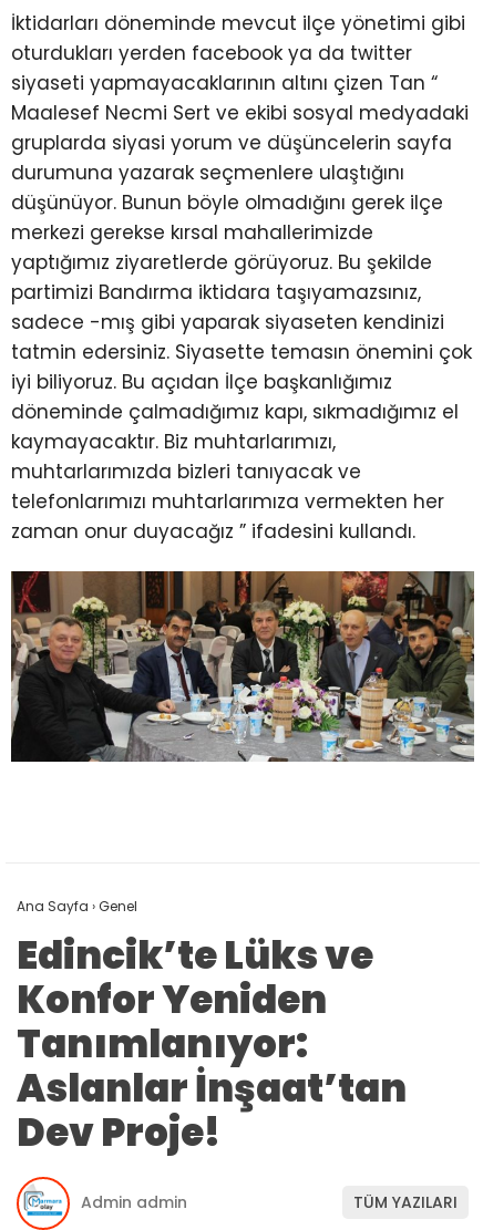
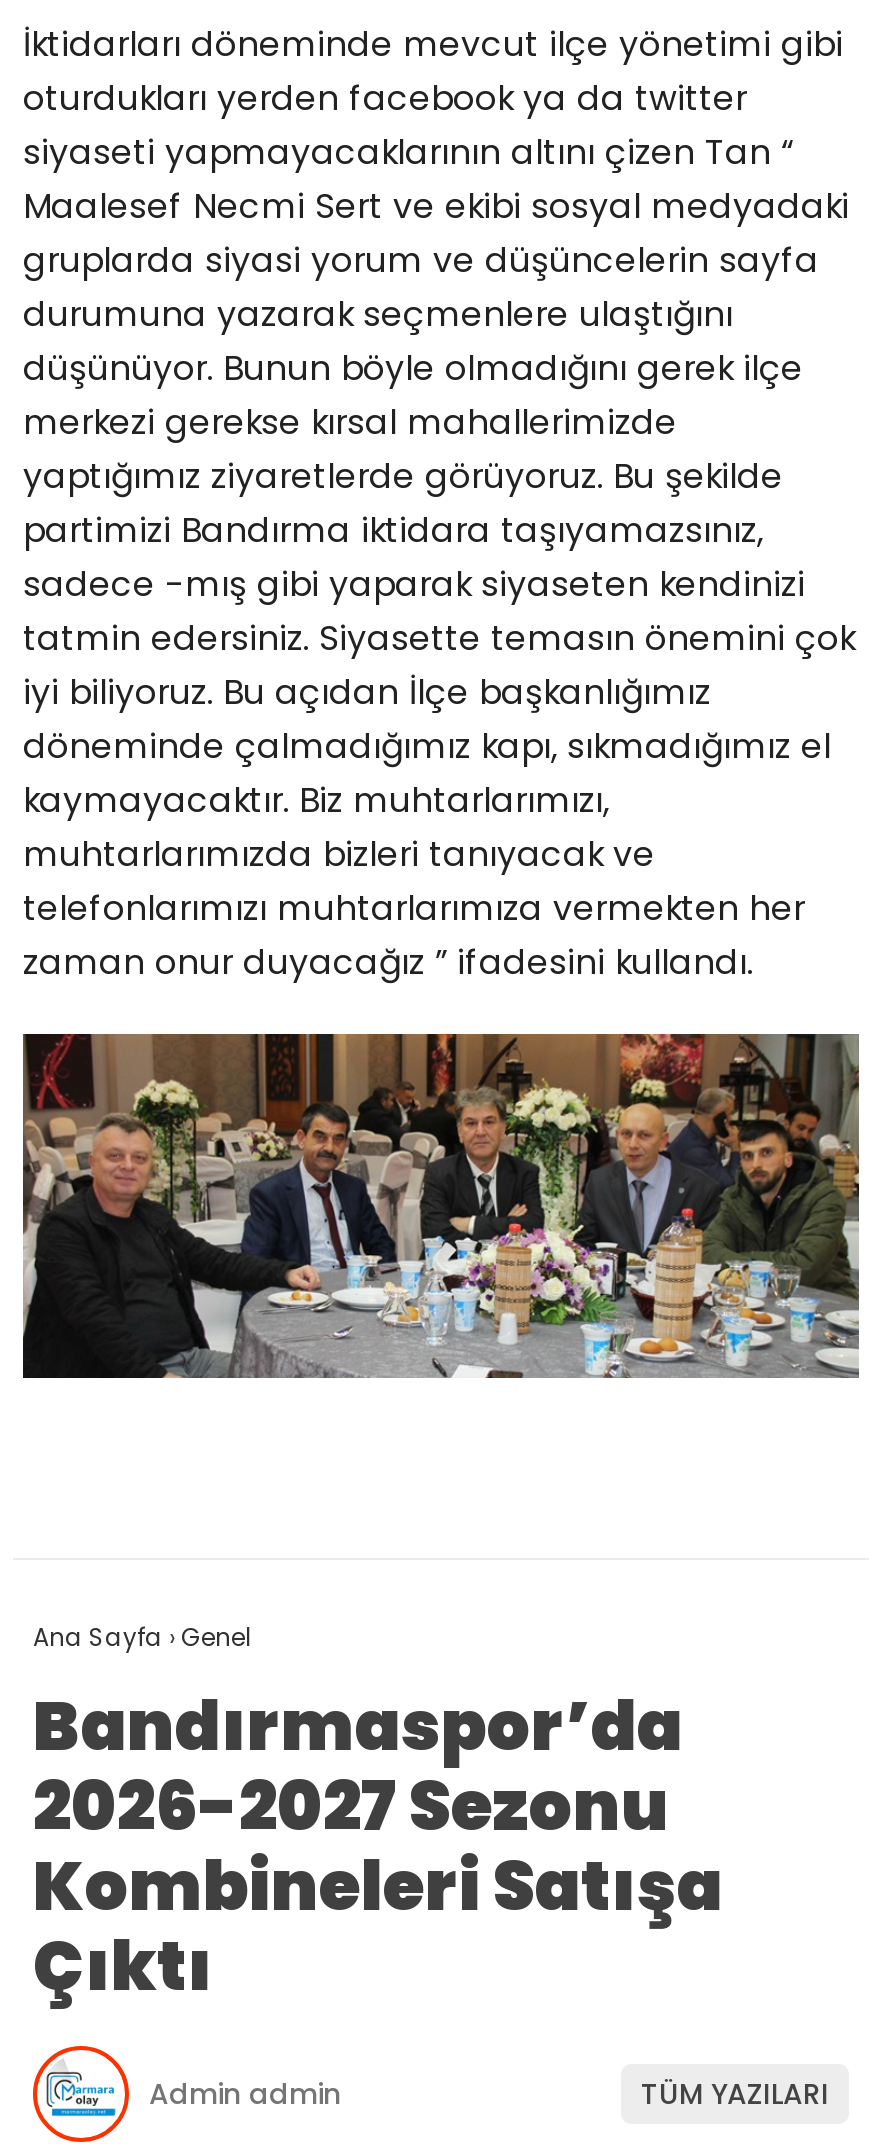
[17,928,407,1159] Edincik’te Lüks ve | Konfor Yeniden | Tanımlanıyor: | Aslanlar İnşaat’tan | Dev Proje! -> [33,1679,723,2015] Bandırmaspor’da | 2026-2027 Sezonu | Kombineleri Satışa | Çıktı

